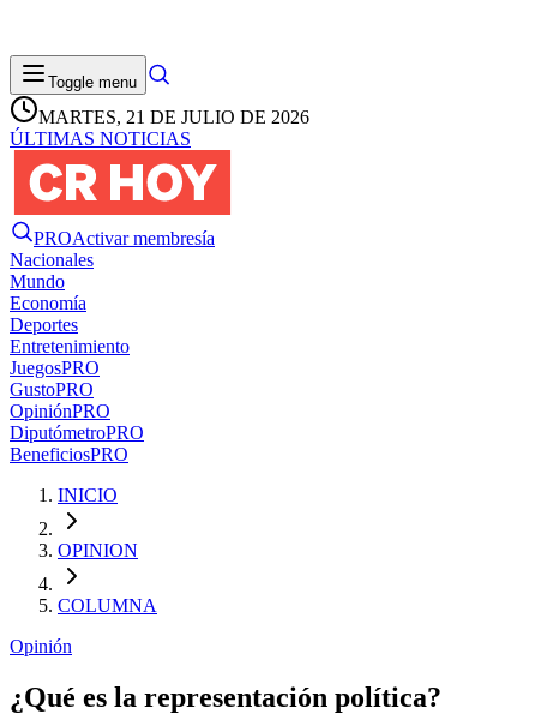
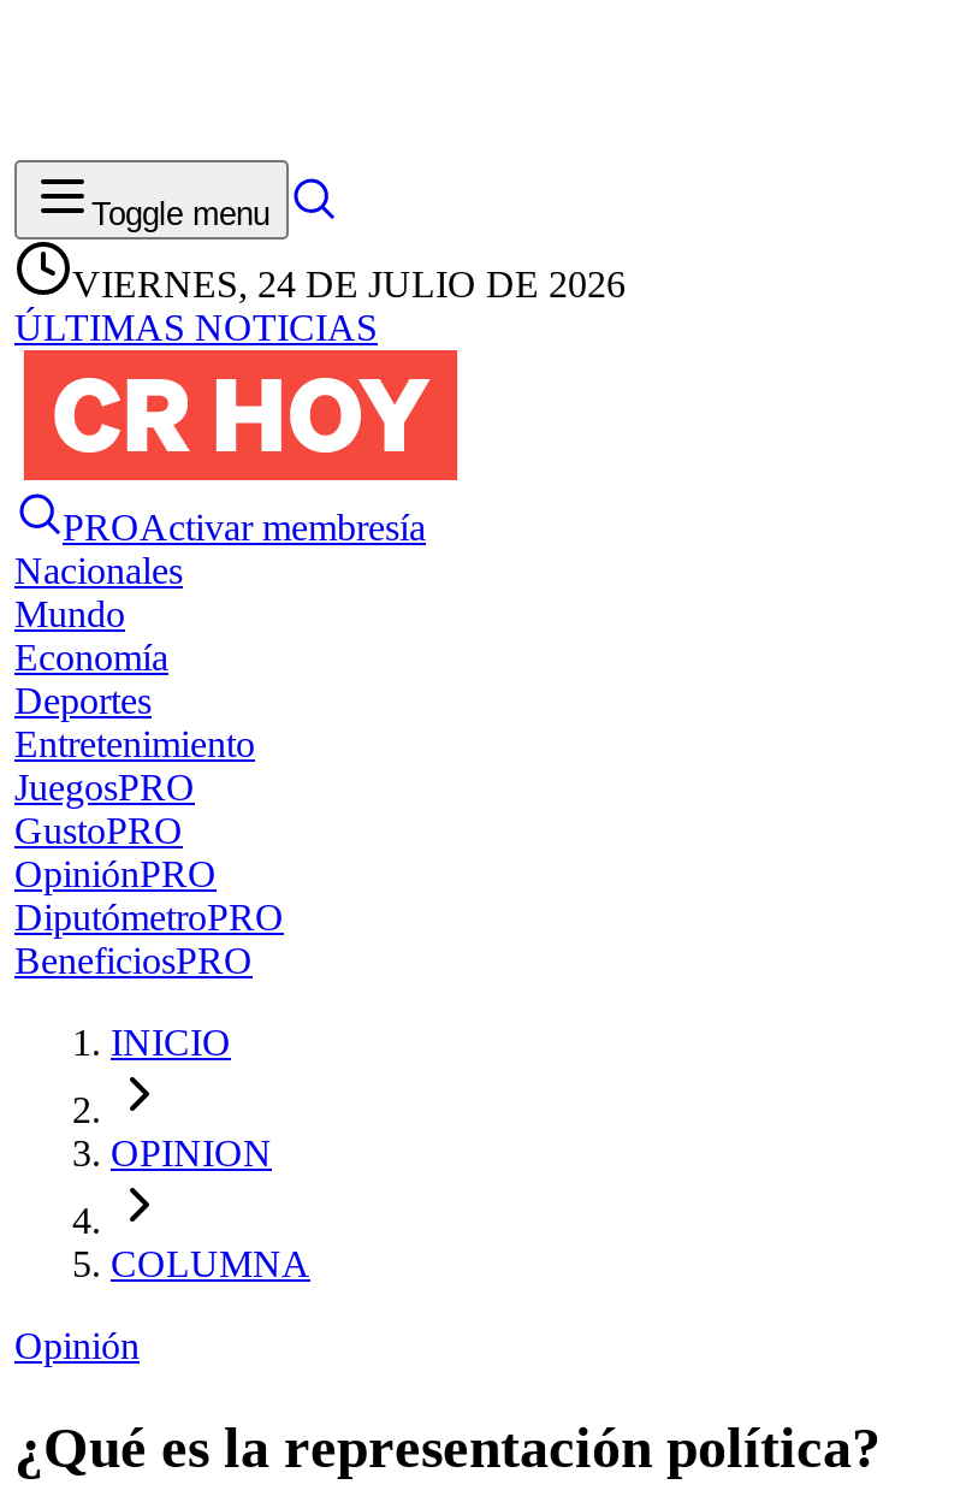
[38,107,309,127] MARTES, 21 DE JULIO DE 2026 -> [72,264,626,304] VIERNES, 24 DE JULIO DE 2026

